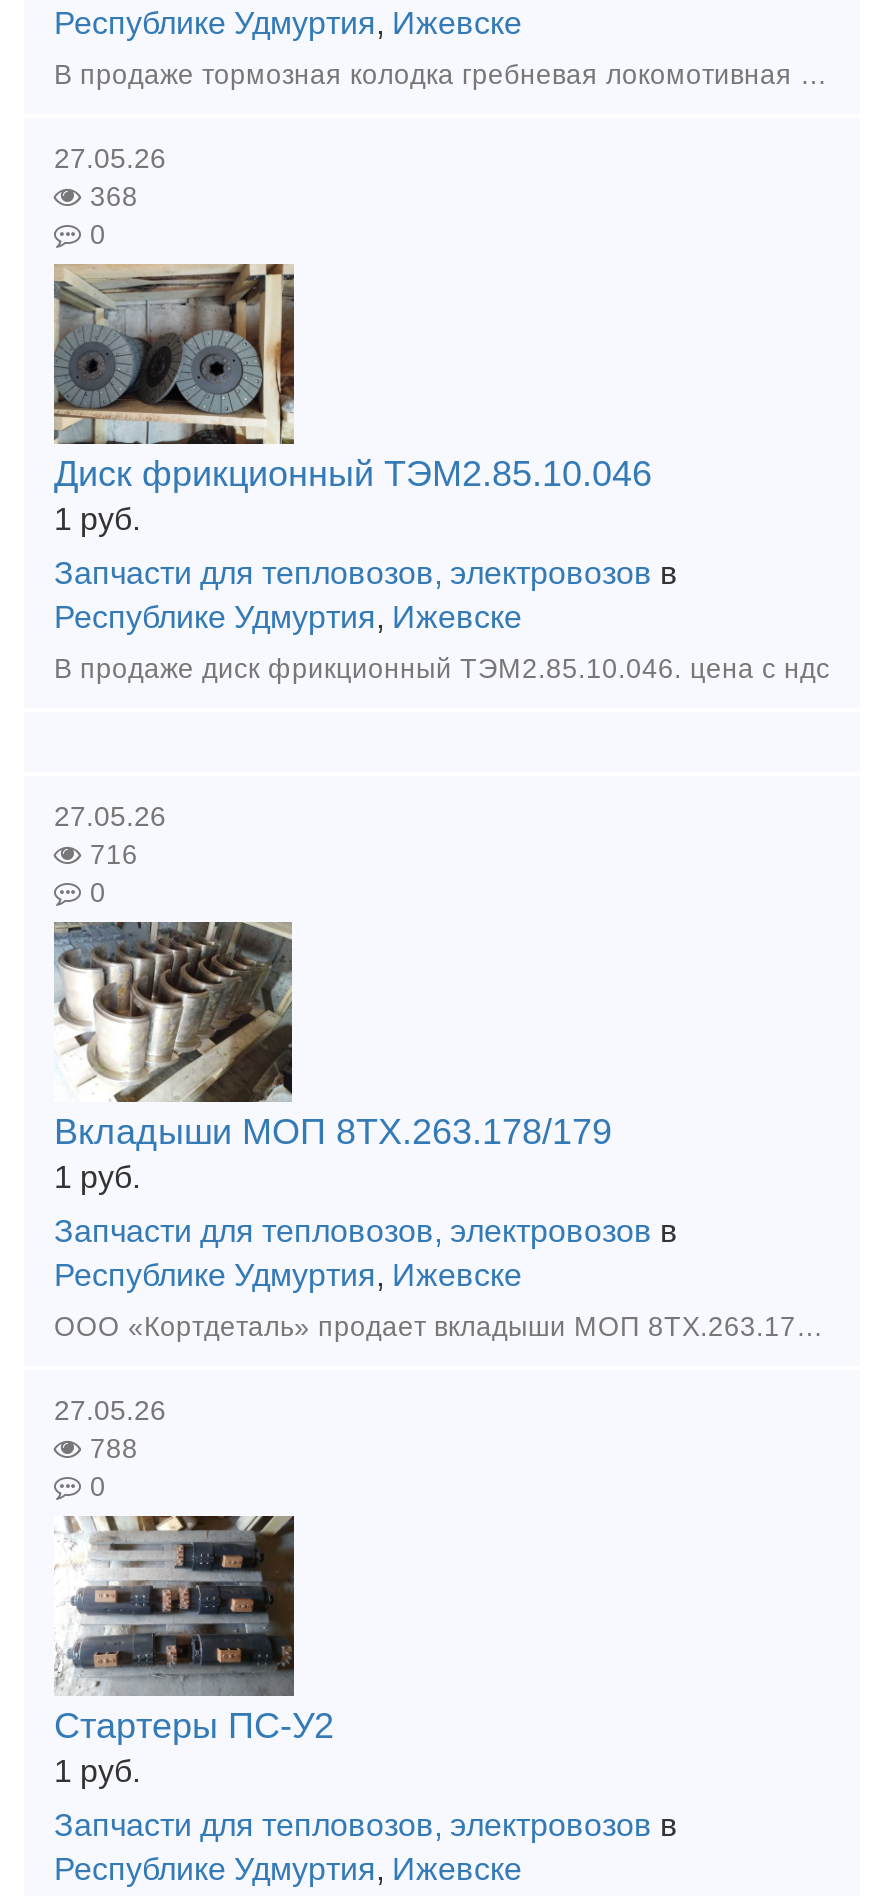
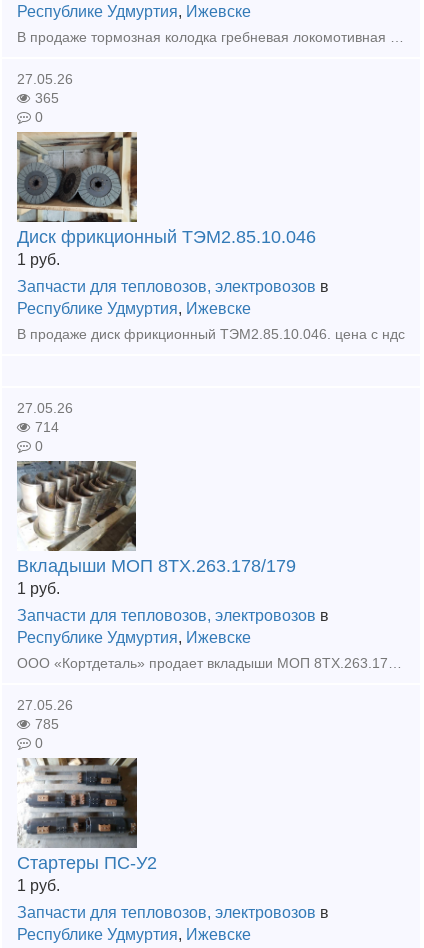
[82,182,138,212] 368 -> [31,91,59,106] 365
[82,840,138,870] 716 -> [31,420,59,435] 714
[82,1434,138,1464] 788 -> [31,717,59,732] 785

